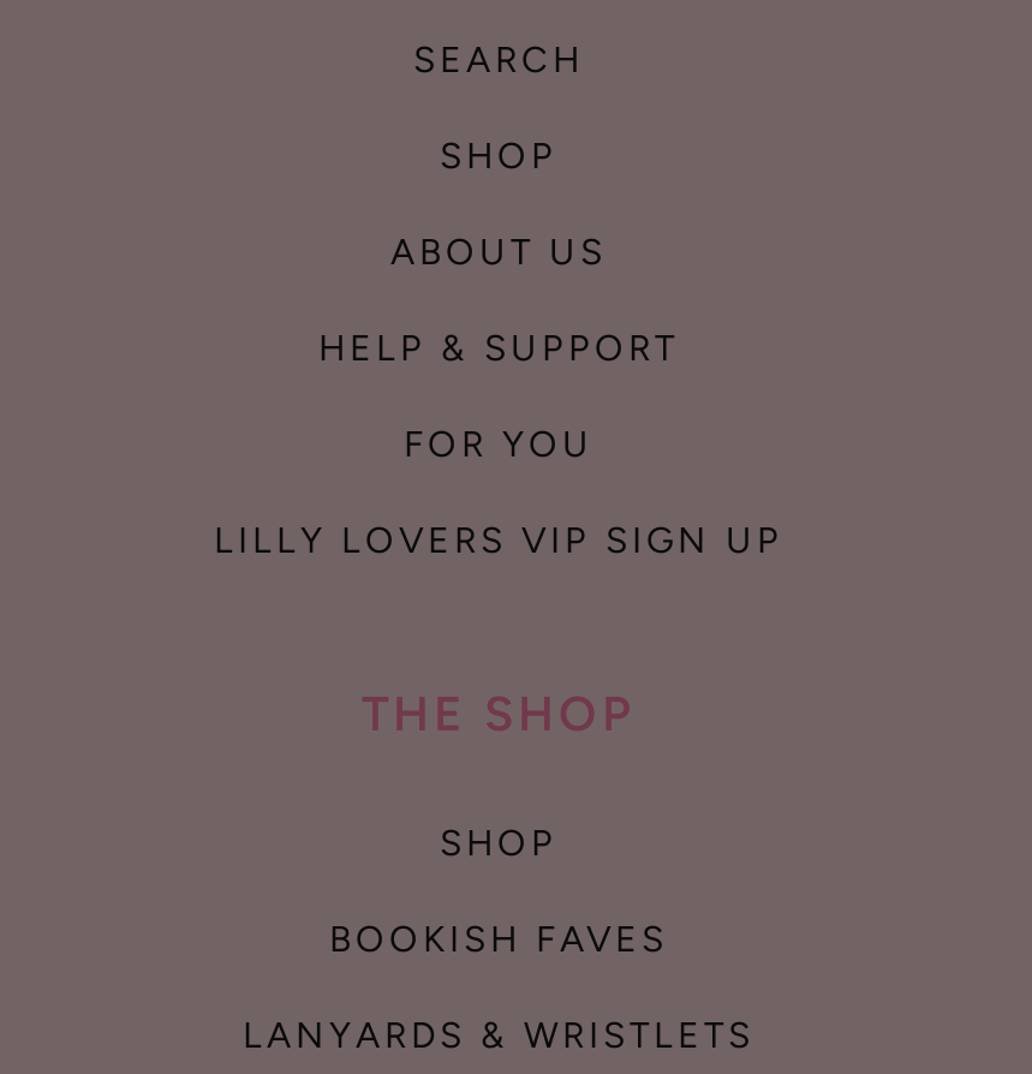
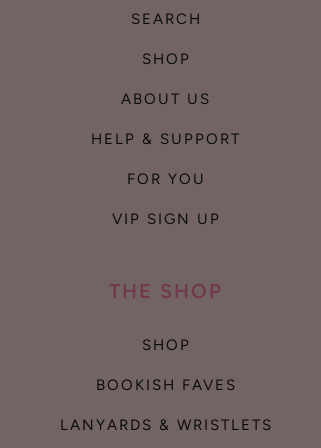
[214,519,783,562] LILLY LOVERS VIP SIGN UP -> [111,210,220,228] VIP SIGN UP

